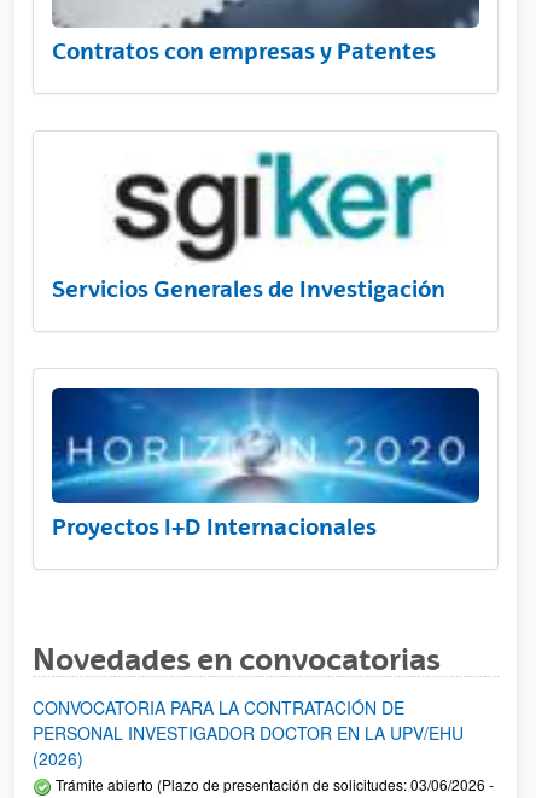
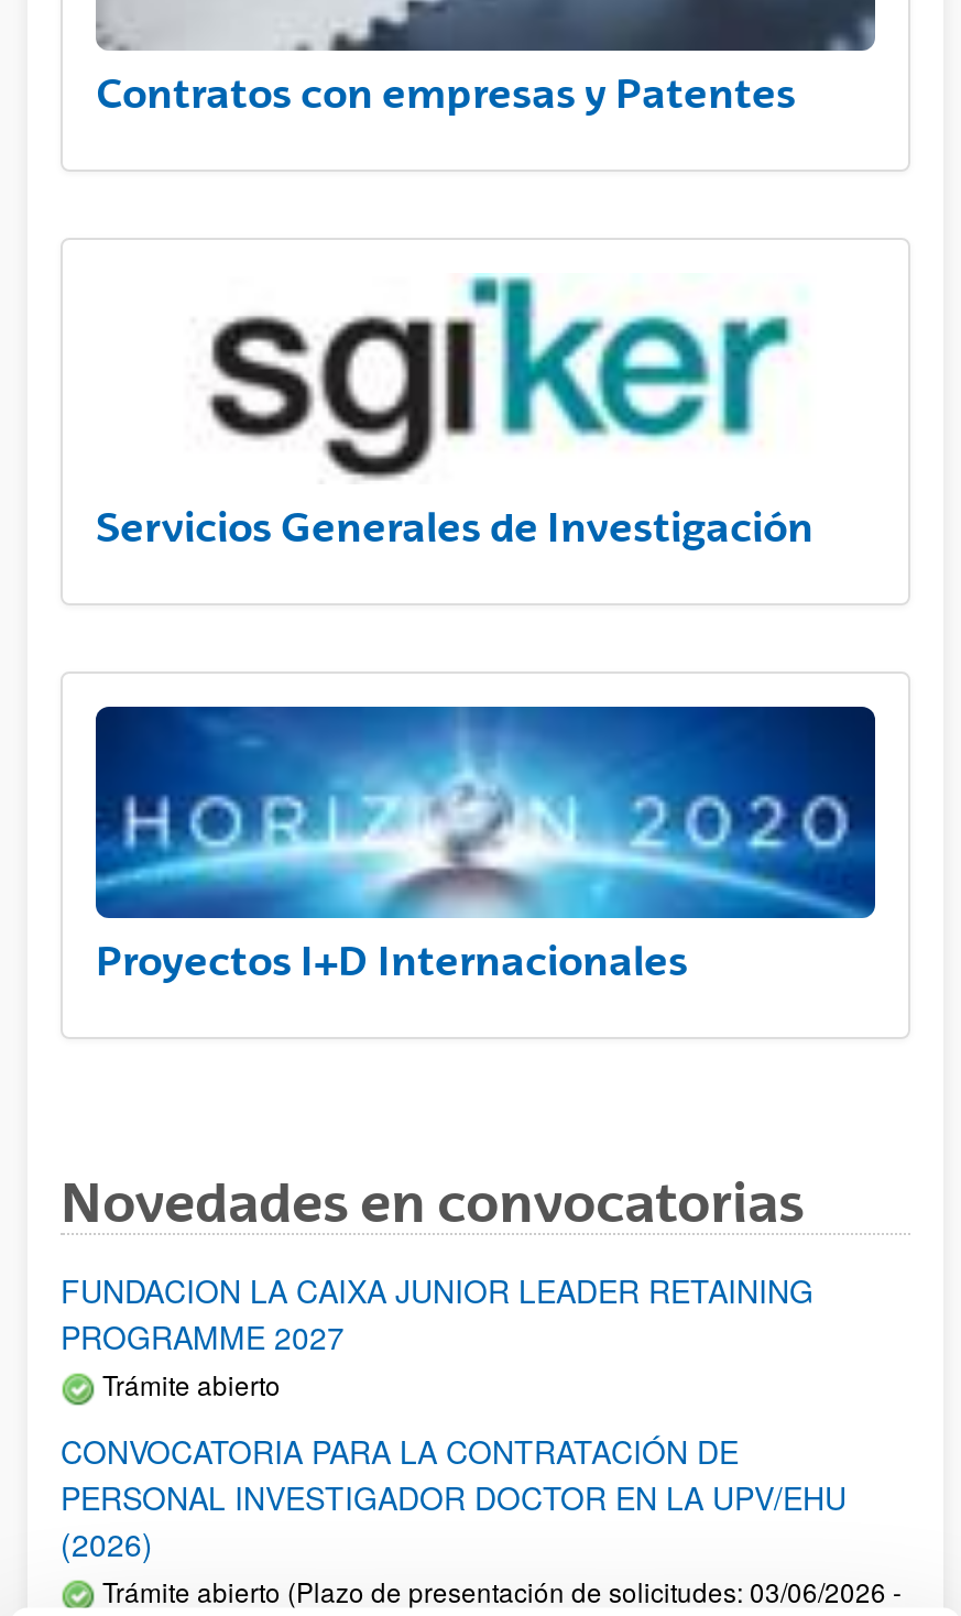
none -> [61,1268,813,1402] FUNDACION LA CAIXA JUNIOR LEADER RETAINING | PROGRAMME 2027 | Trámite abierto

